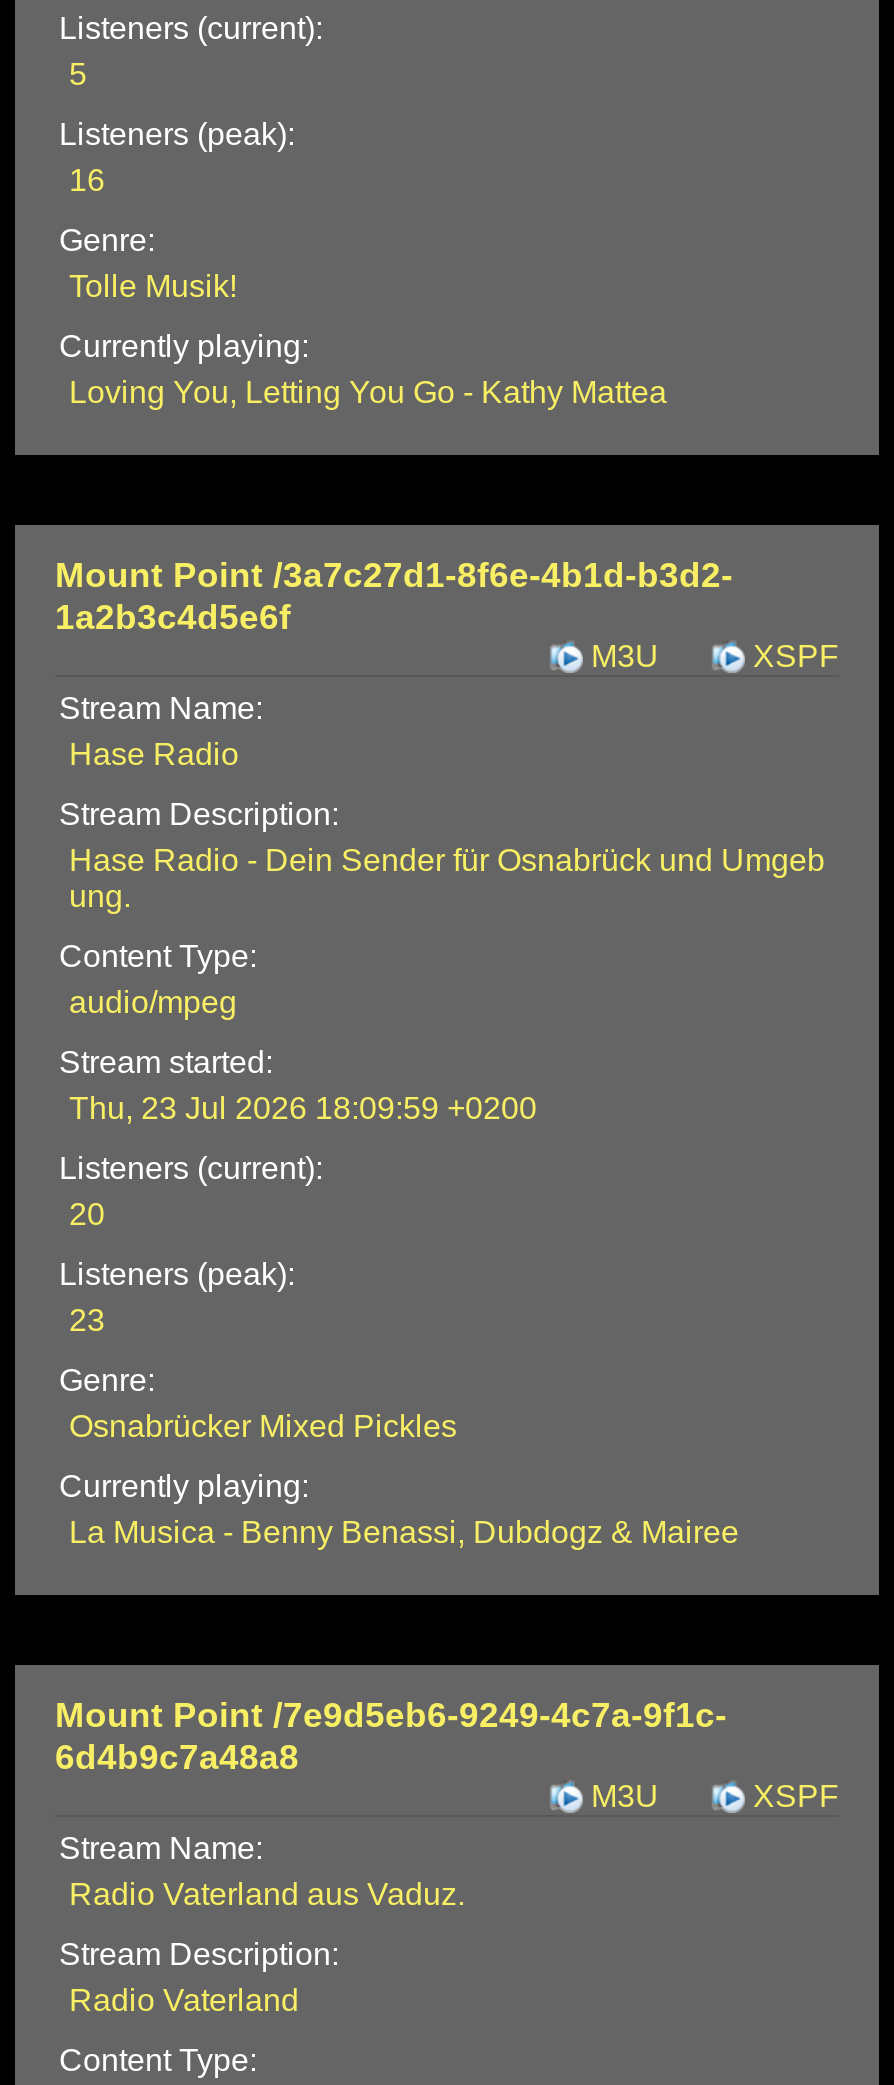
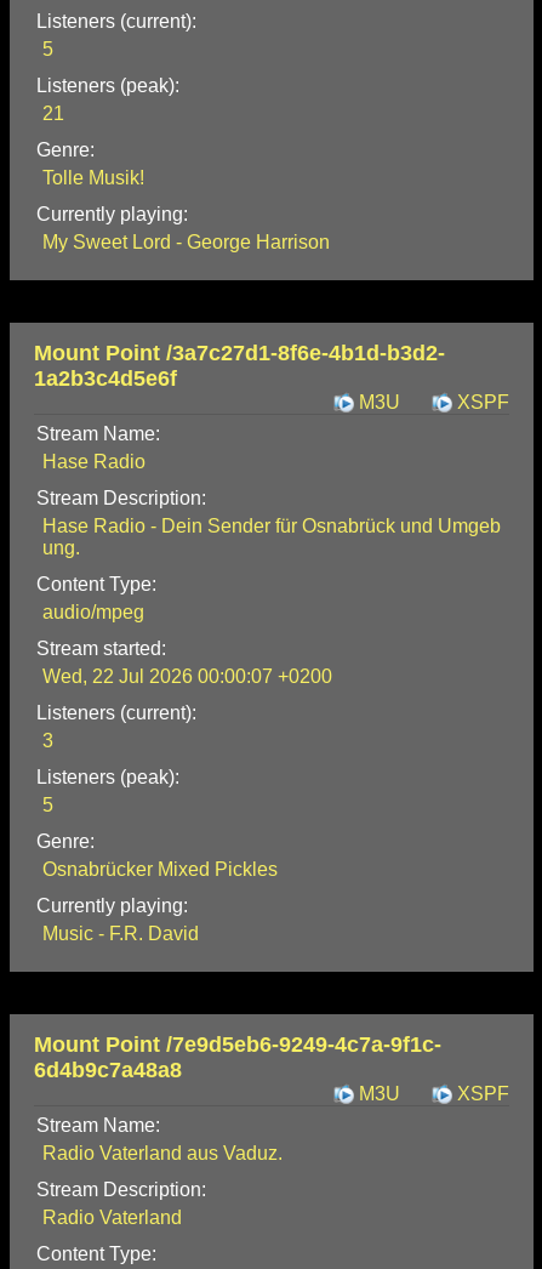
[69,163,105,197] 16 -> [42,103,64,124] 21
[69,375,667,409] Loving You, Letting You Go - Kathy Mattea -> [42,232,330,253] My Sweet Lord - George Harrison
[69,1091,537,1125] Thu, 23 Jul 2026 18:09:59 +0200 -> [42,666,332,687] Wed, 22 Jul 2026 00:00:07 +0200
[69,1197,105,1231] 20 -> [42,731,53,751] 3
[69,1303,105,1337] 23 -> [42,795,53,816] 5
[69,1515,739,1549] La Musica - Benny Benassi, Dubdogz & Mairee -> [42,923,199,944] Music - F.R. David

